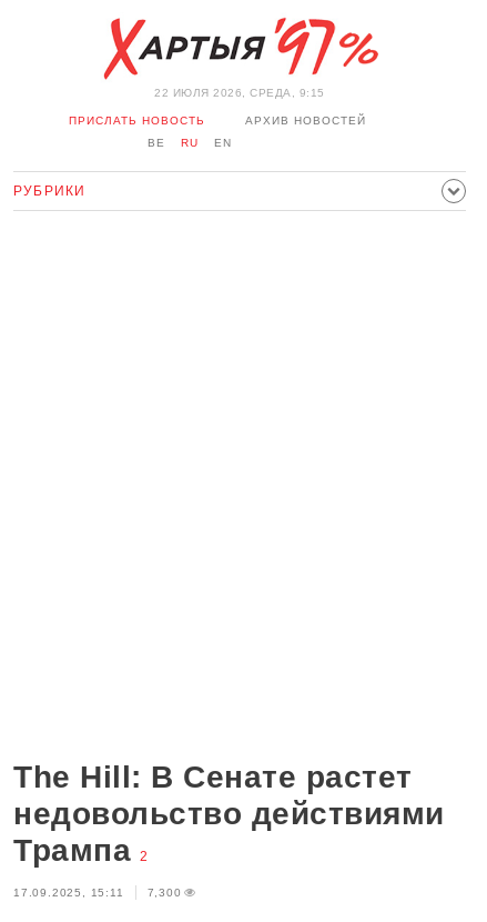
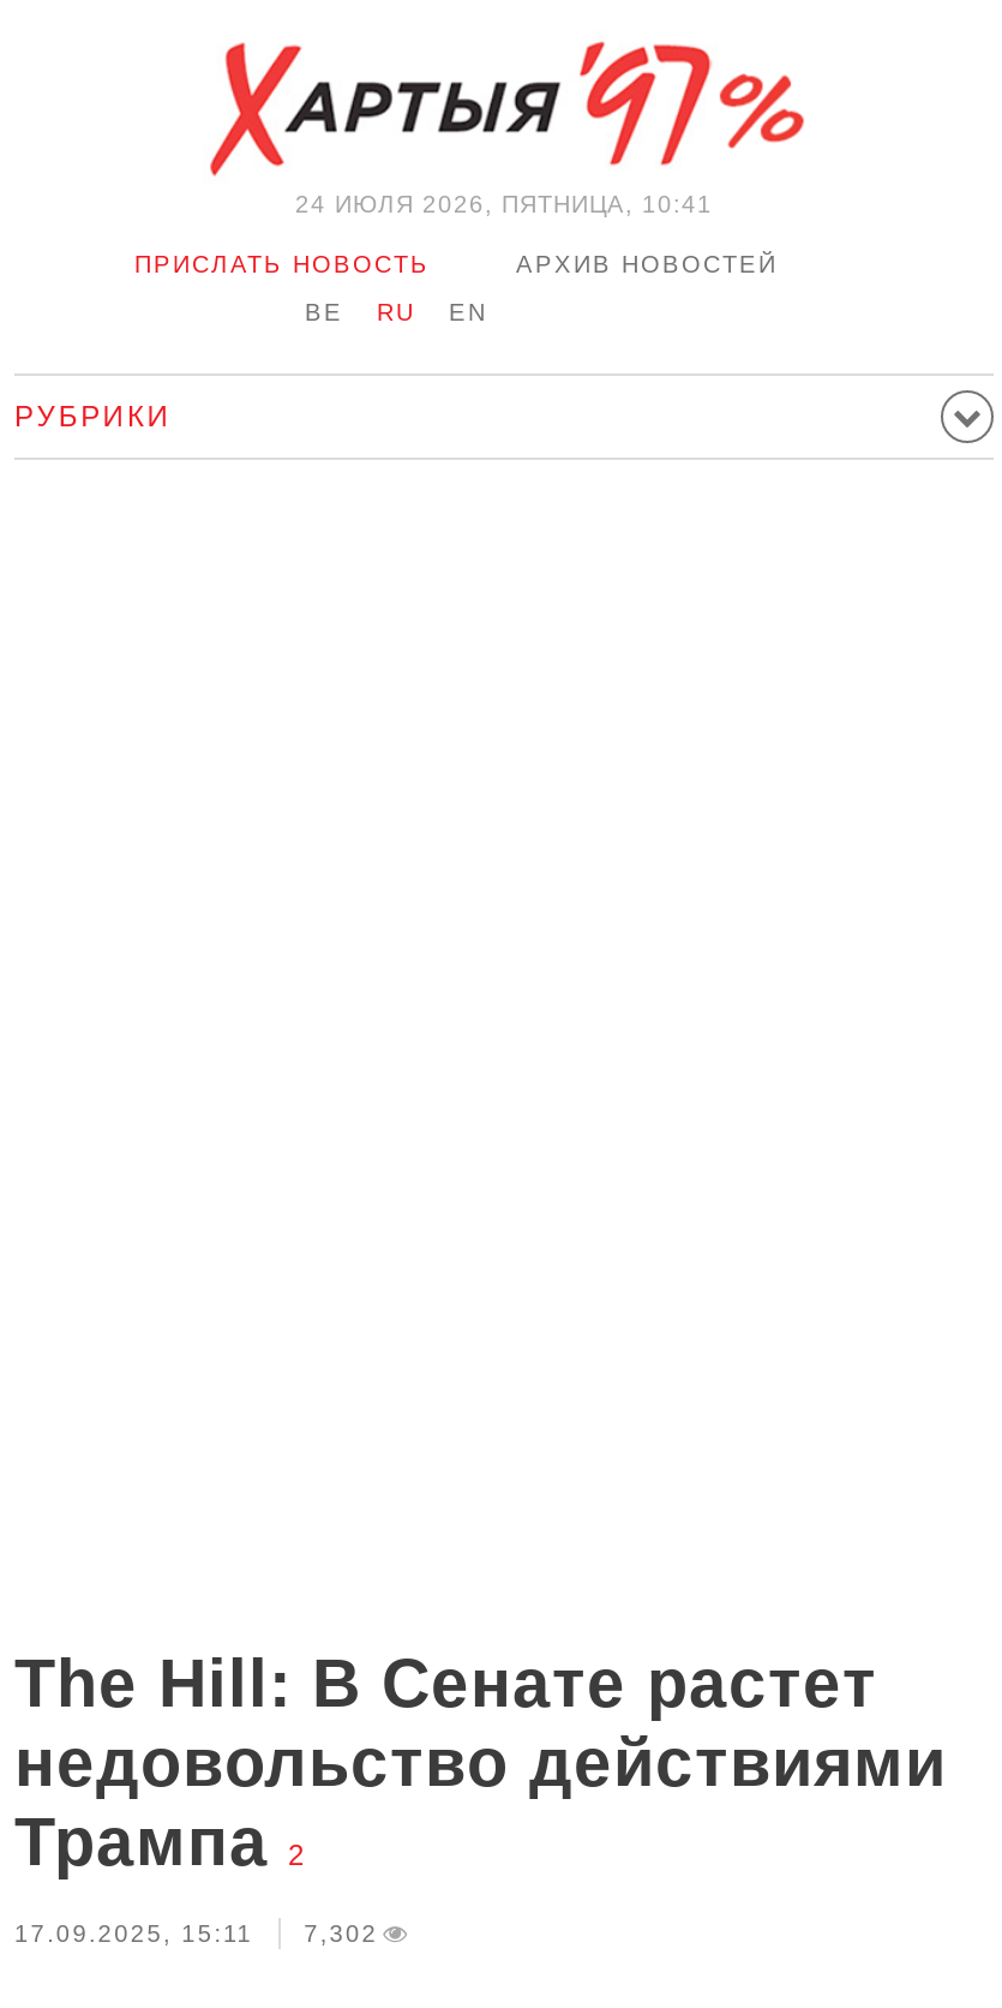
[154,87,325,99] 22 ИЮЛЯ 2026, СРЕДА, 9:15 -> [295,191,713,217] 24 ИЮЛЯ 2026, ПЯТНИЦА, 10:41
[13,886,181,899] 17.09.2025, 15:11 7,300 -> [14,1920,378,1947] 17.09.2025, 15:11 7,302

